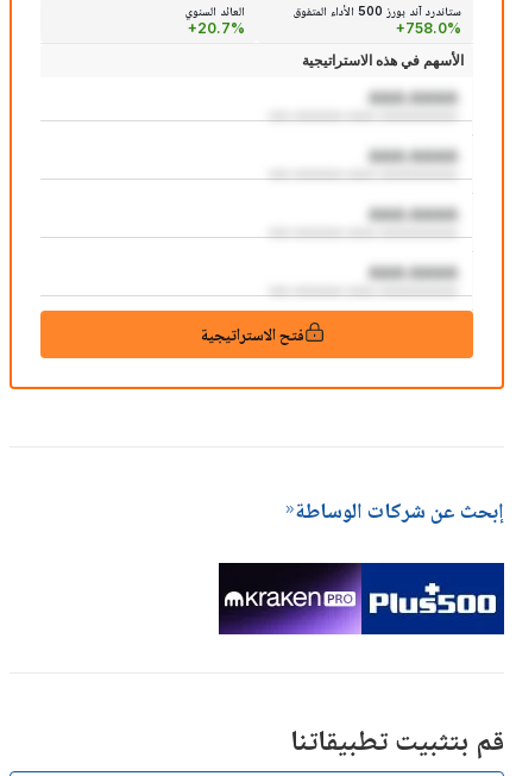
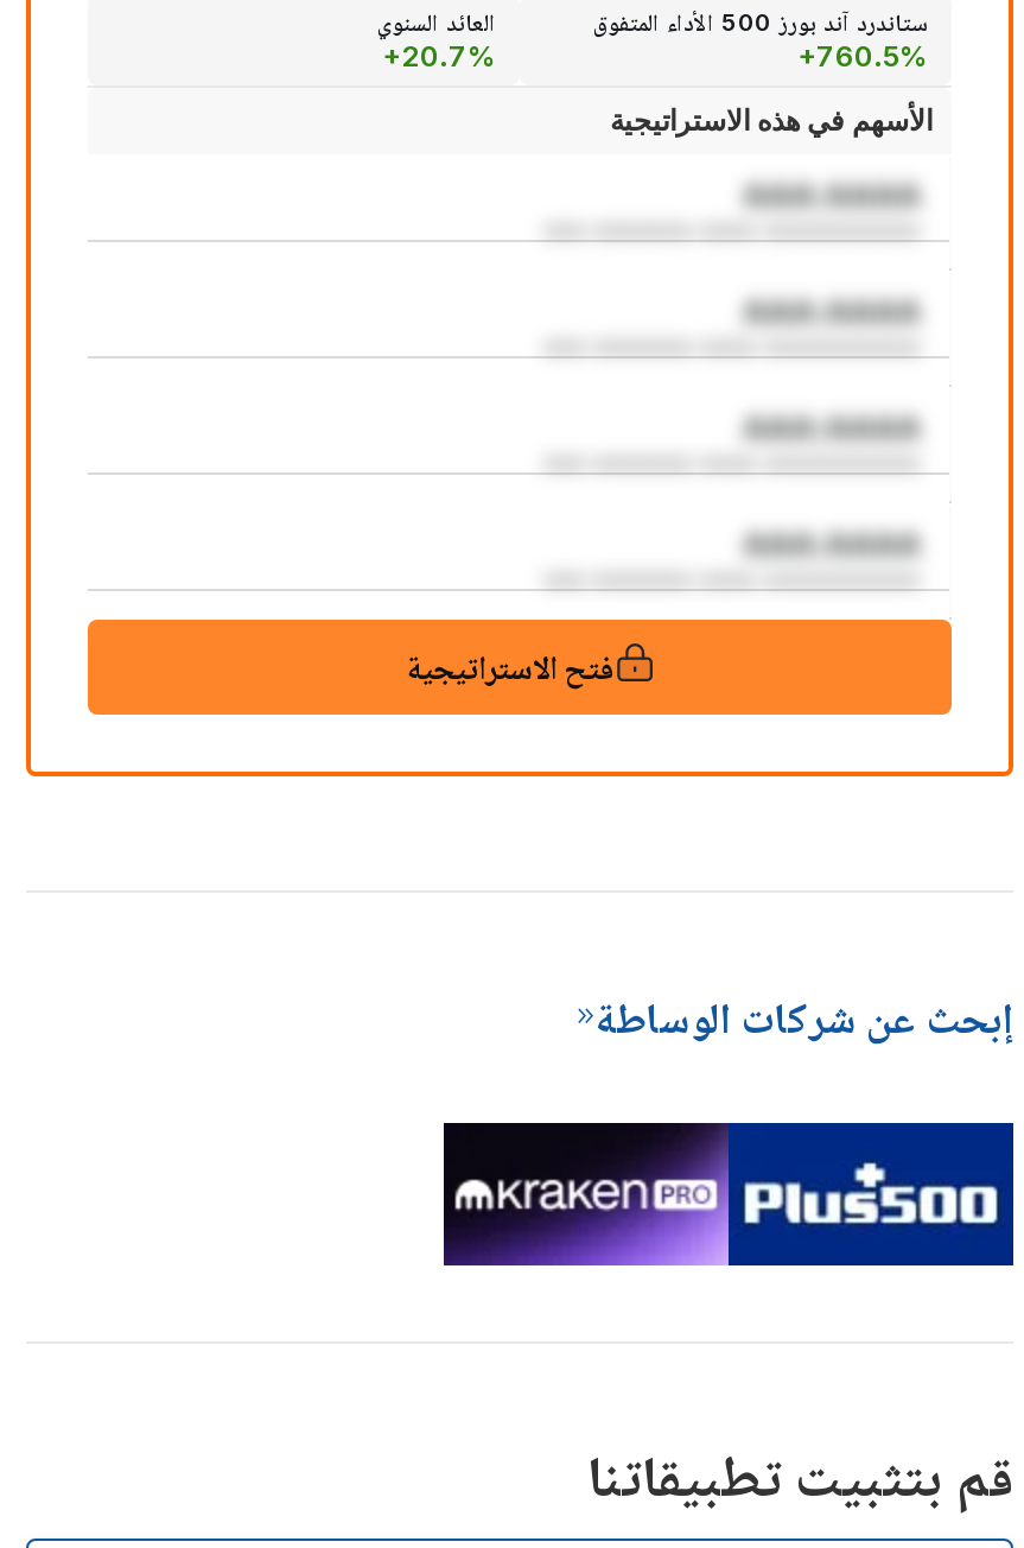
[396,19,461,37] +758.0% -> [797,38,928,73] +760.5%

